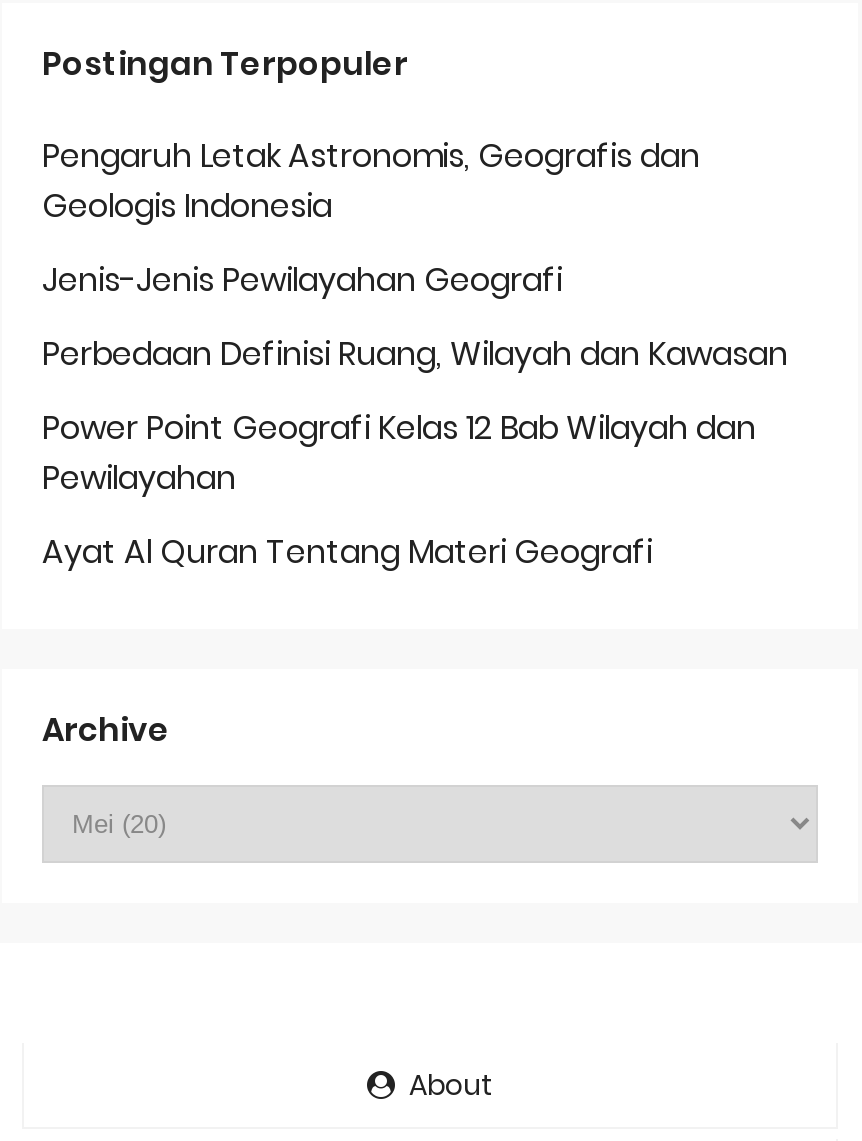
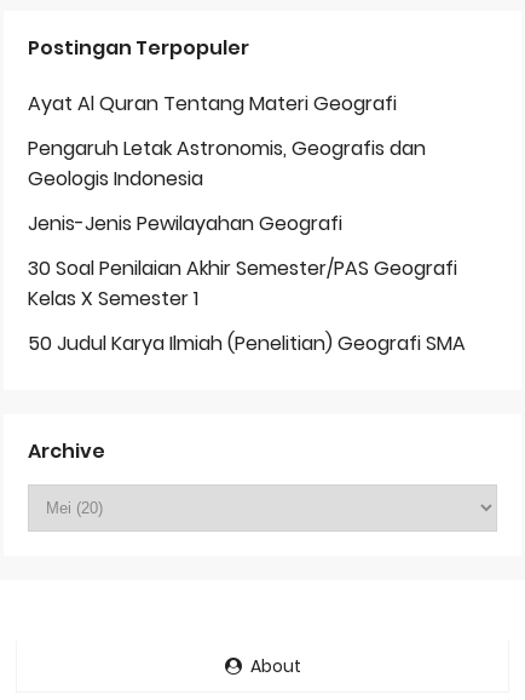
moved [42,134,700,304] -> [28,134,426,237]: Pengaruh Letak Astronomis, Geografis dan | Geologis Indonesia | Jenis-Jenis Pewilayahan Geografi
[42,332,788,502] Perbedaan Definisi Ruang, Wilayah dan Kawasan | Power Point Geografi Kelas 12 Bab Wilayah dan | Pewilayahan -> [28,254,466,357] 30 Soal Penilaian Akhir Semester/PAS Geografi | Kelas X Semester 1 | 50 Judul Karya Ilmiah (Penelitian) Geografi SMA
moved [42,530,652,576] -> [28,89,397,117]: Ayat Al Quran Tentang Materi Geografi

